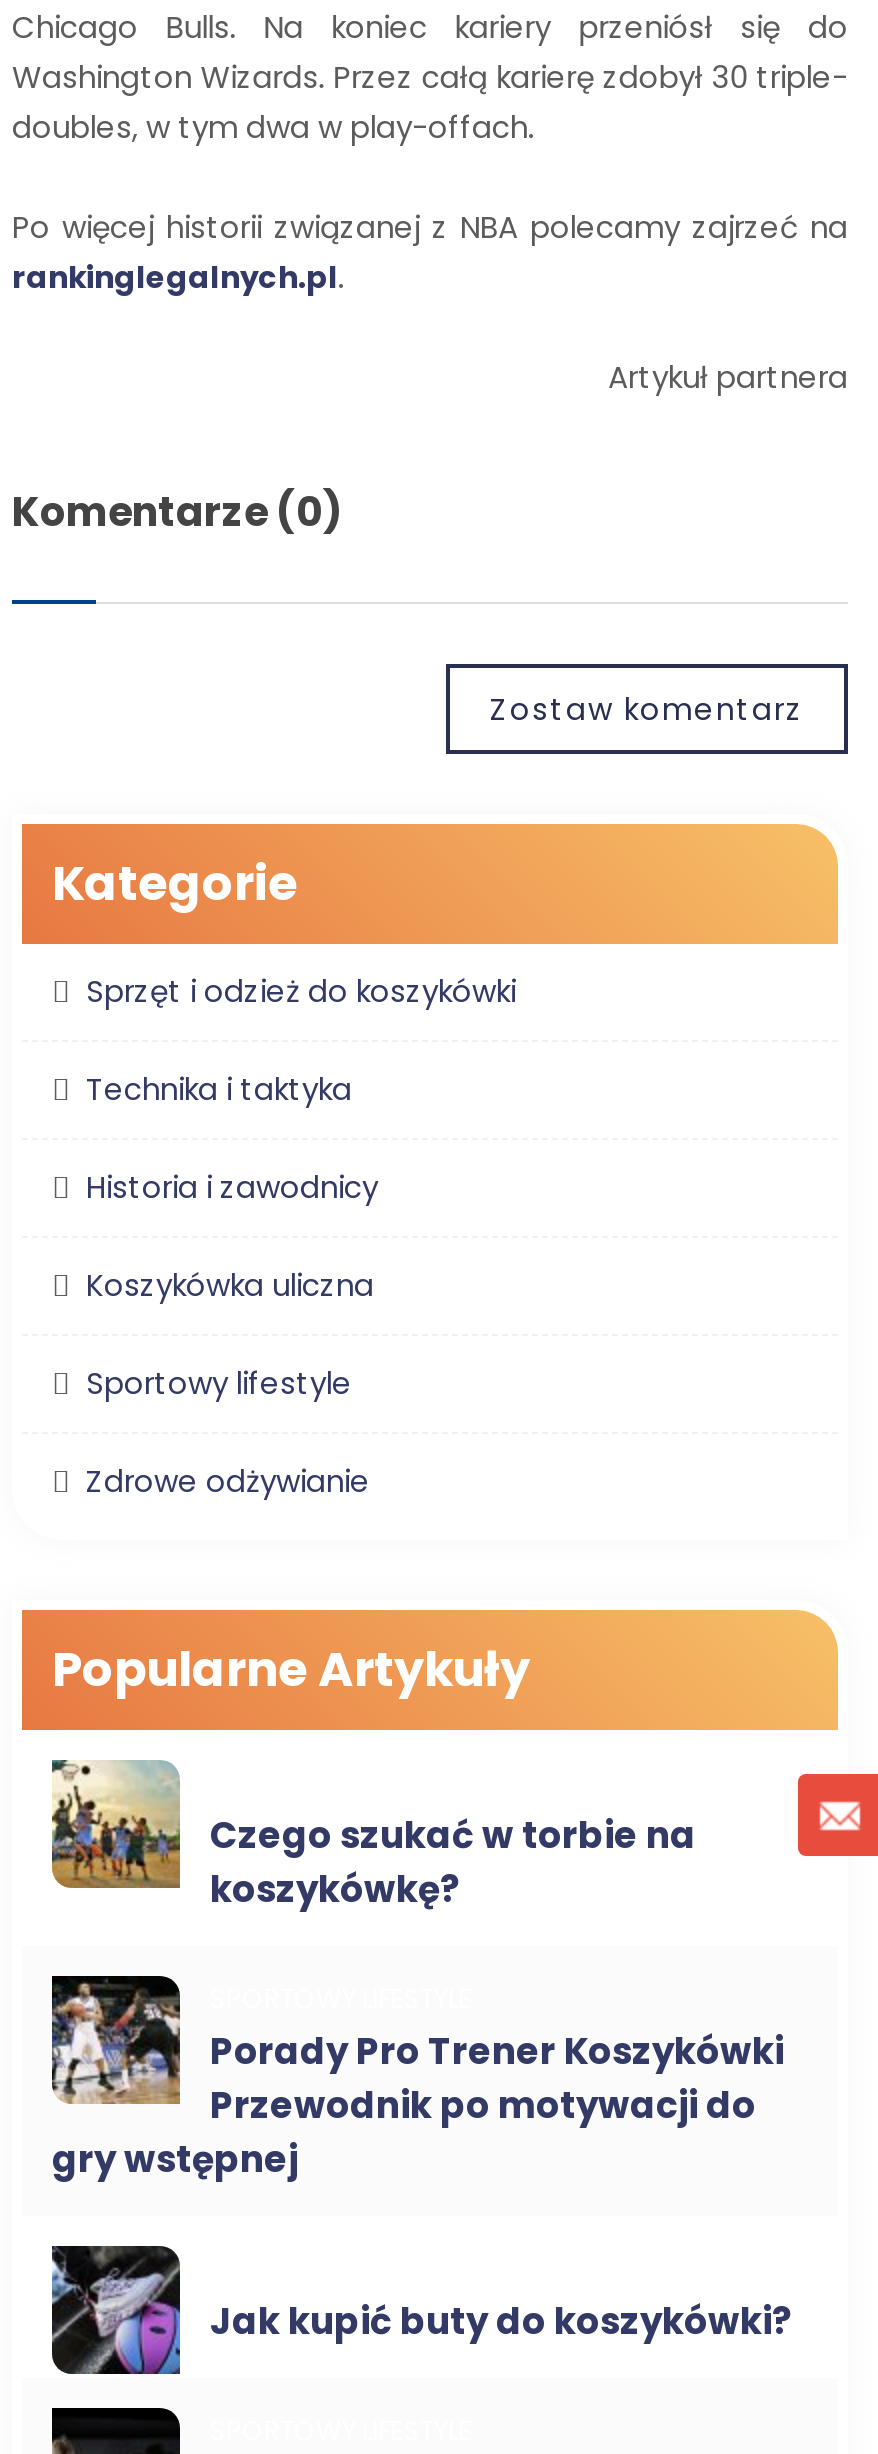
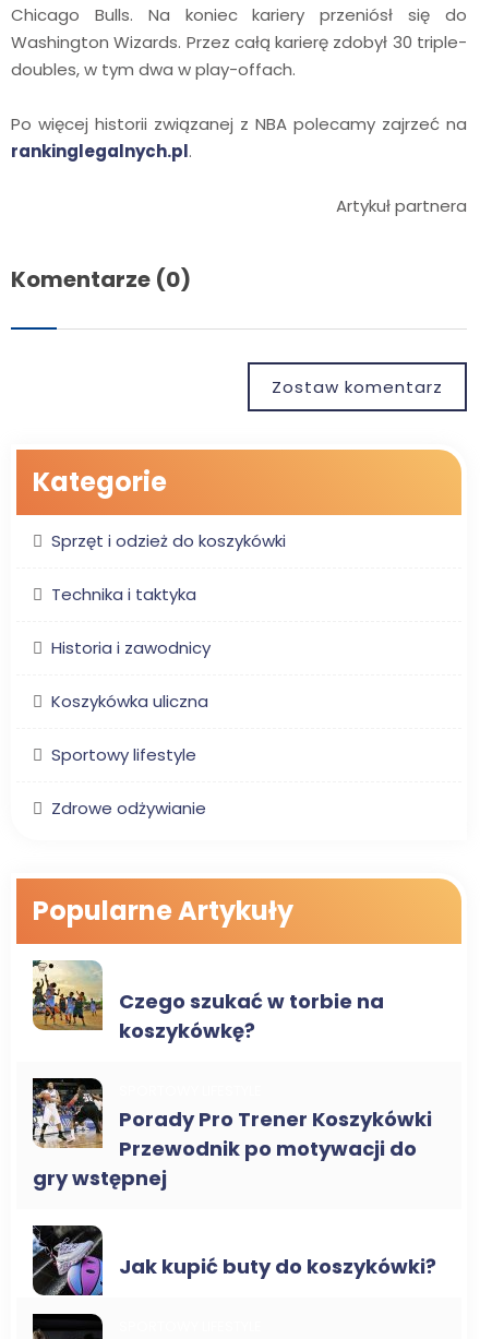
[796,1772,872,1858] [image] -> none

